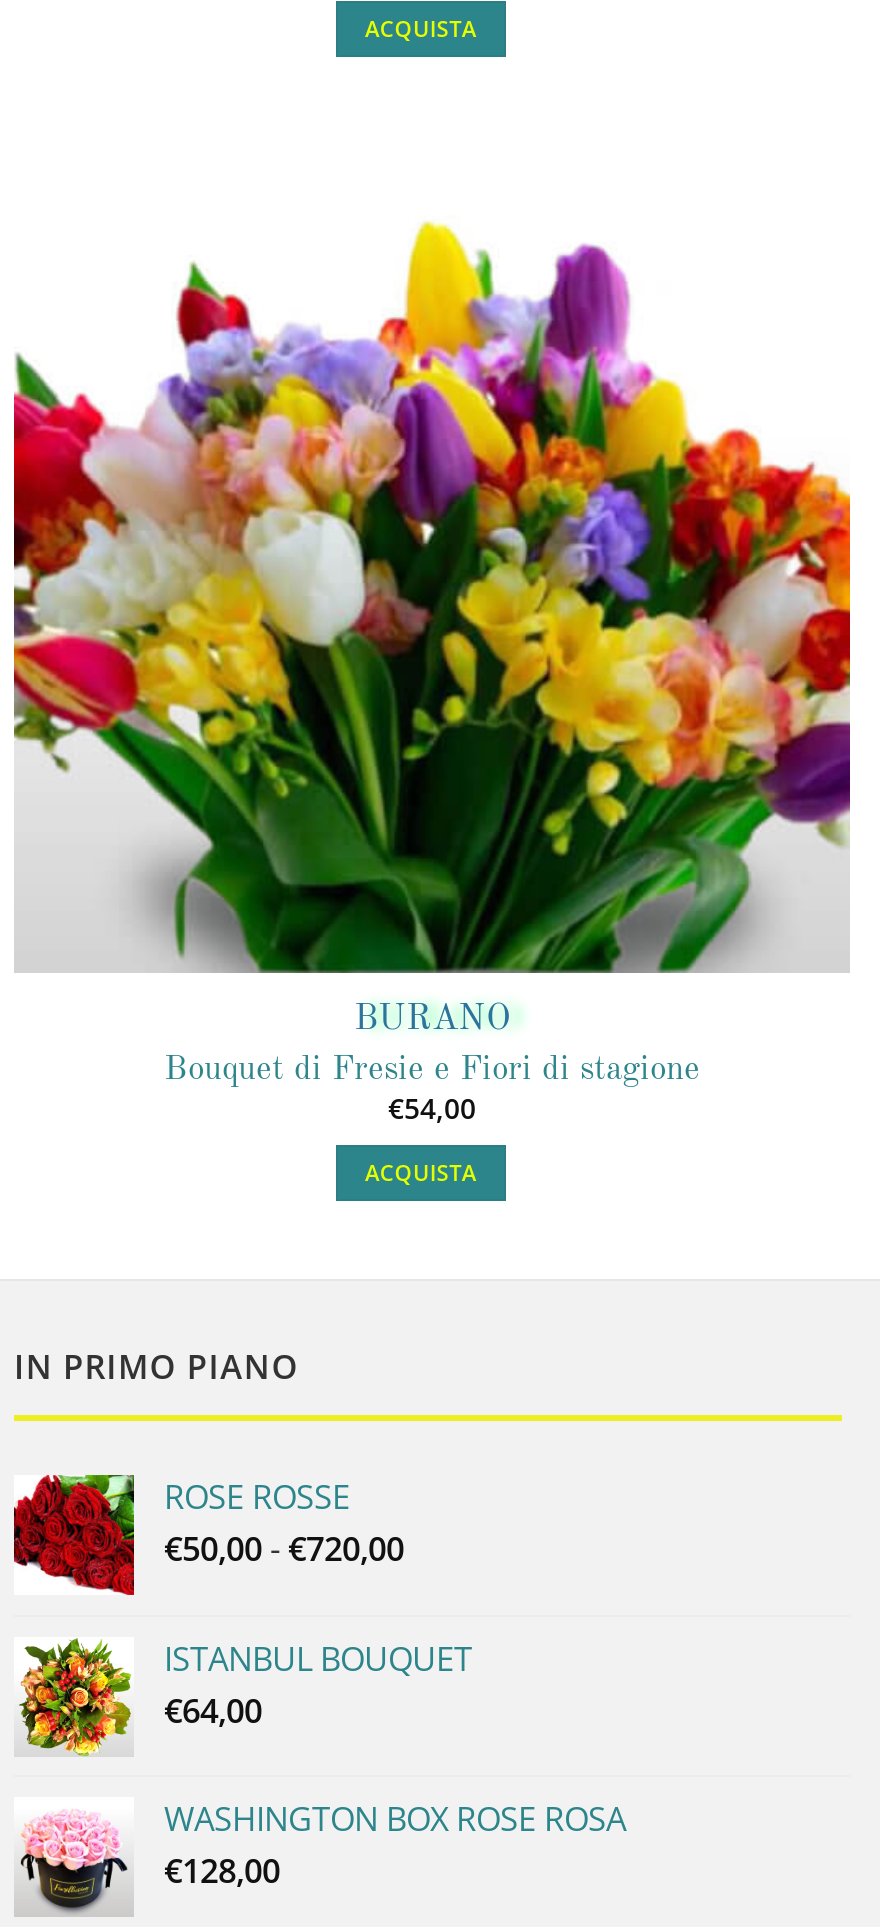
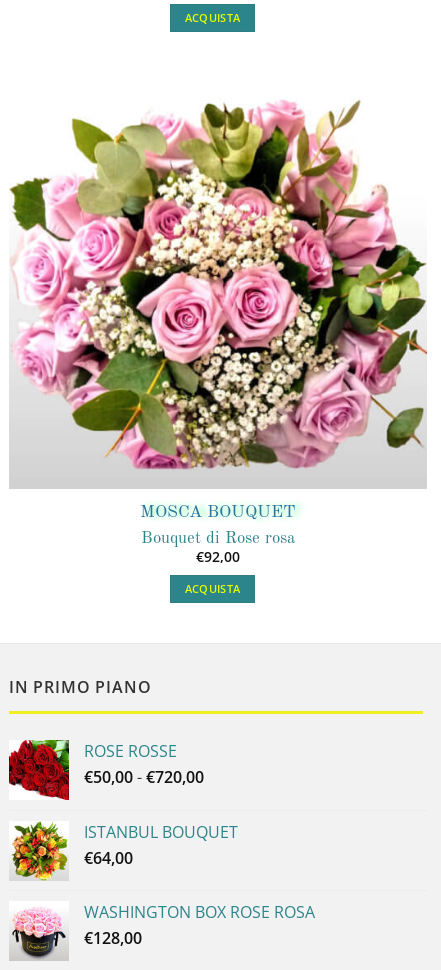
[12,197,852,1037] [image] | BURANO -> [9,100,427,521] [image] | MOSCA BOUQUET
[164,1054,700,1127] Bouquet di Fresie e Fiori di stagione | €54,00 -> [141,529,295,566] Bouquet di Rose rosa | €92,00

